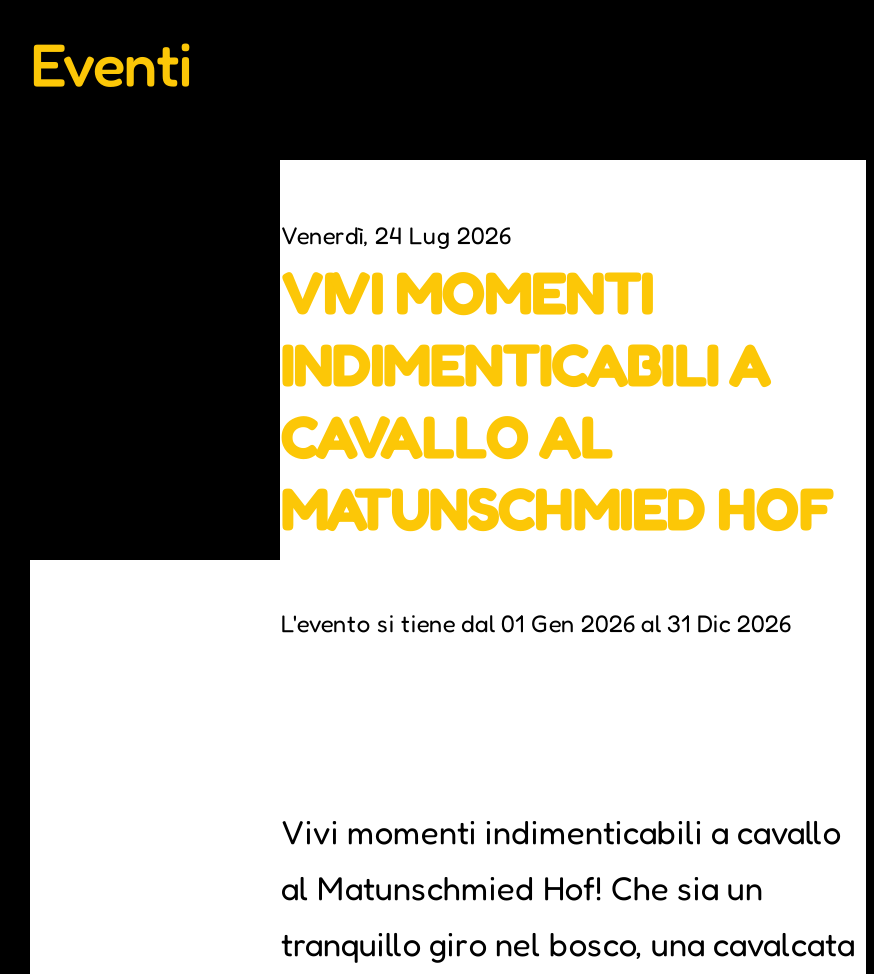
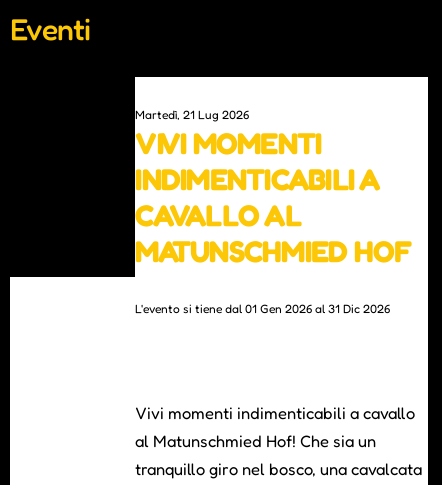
[281,220,511,250] Venerdì, 24 Lug 2026 -> [135,107,249,122] Martedì, 21 Lug 2026

